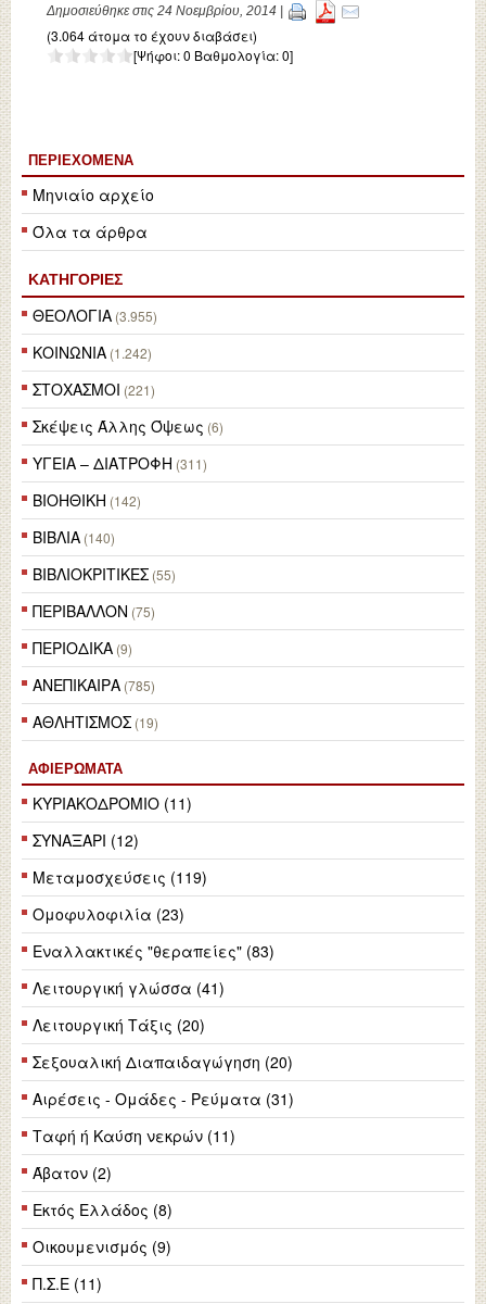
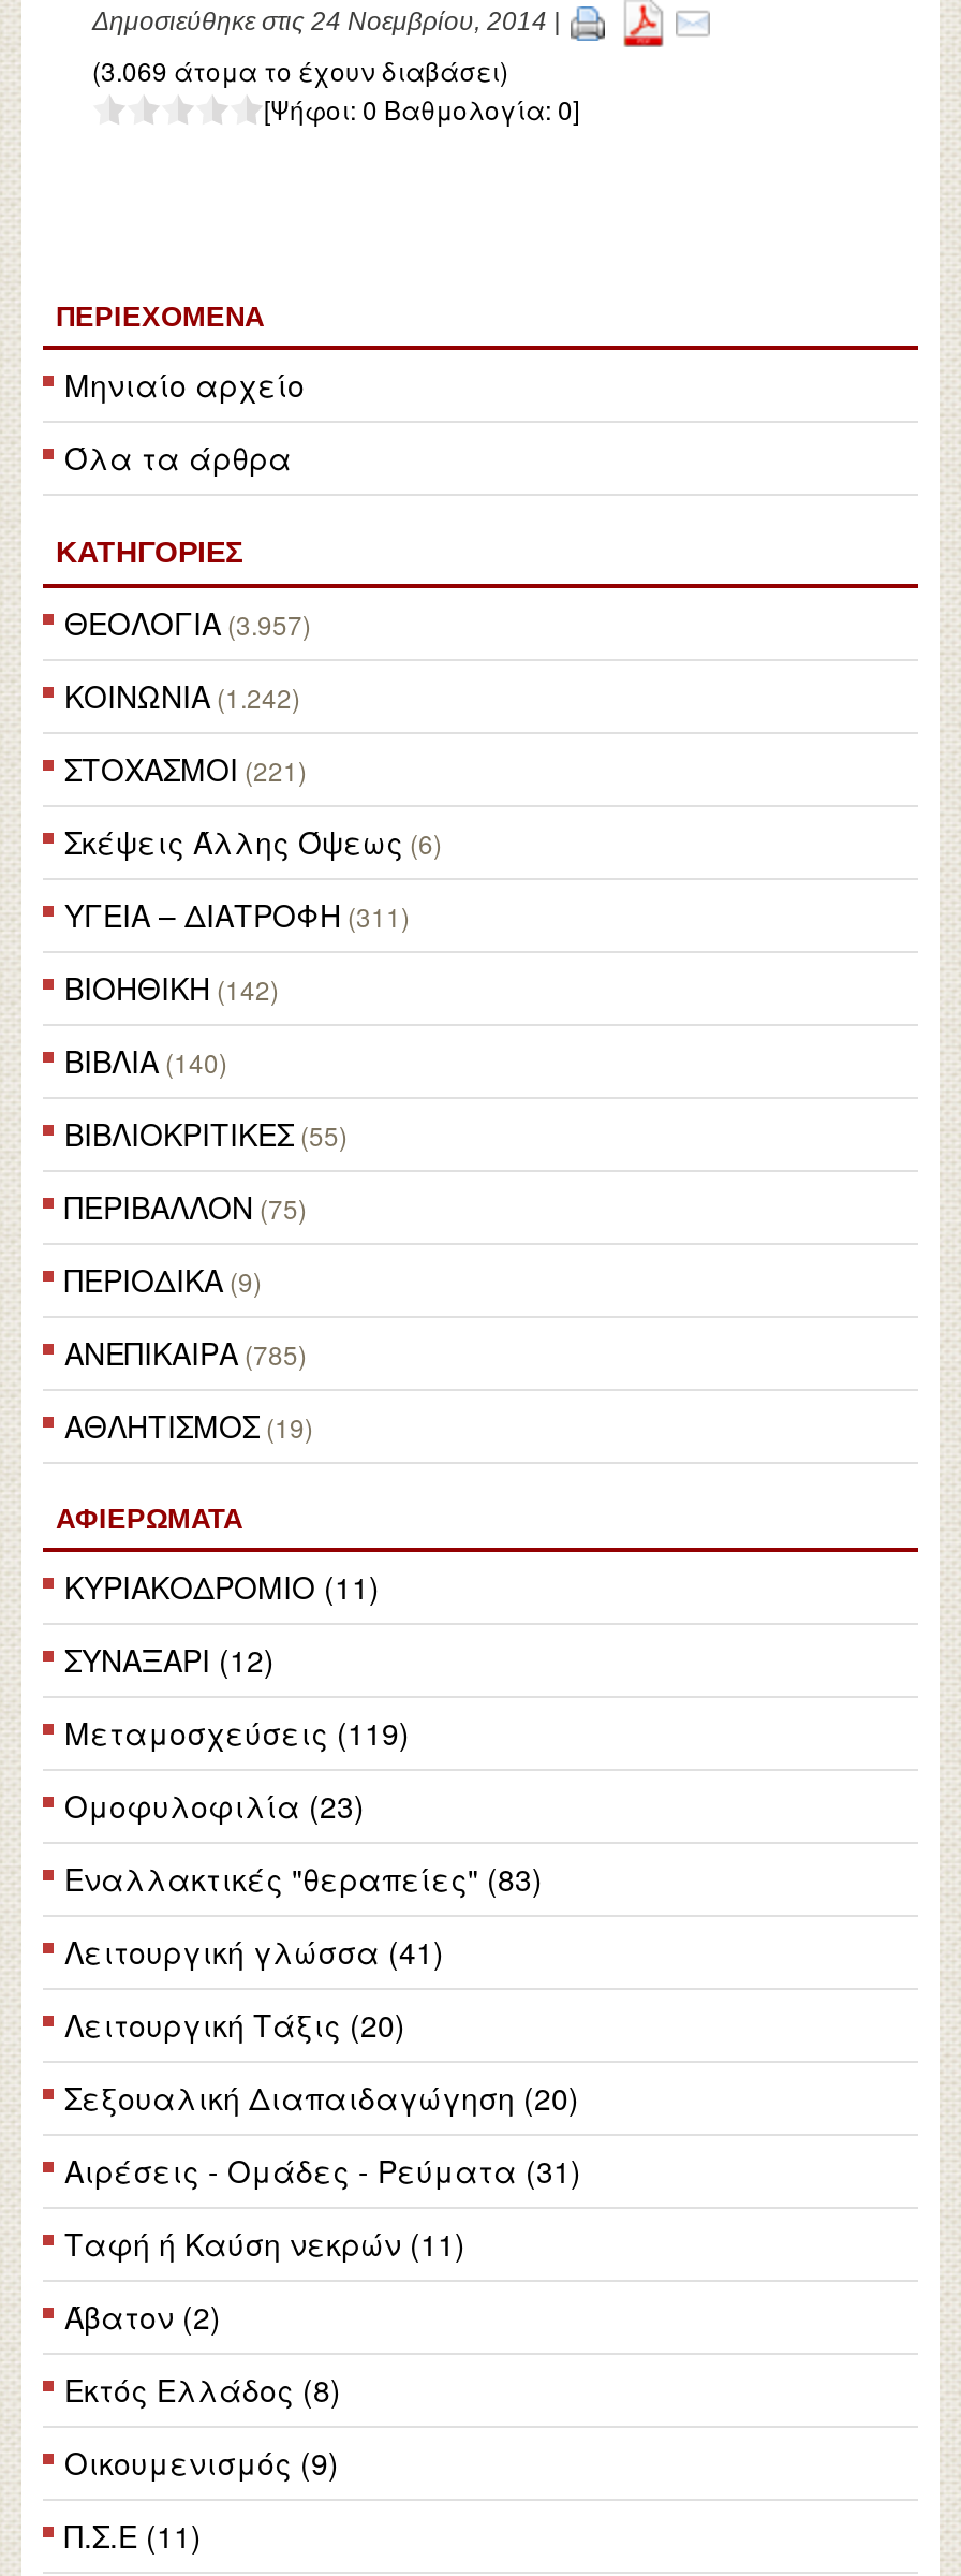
[47,26,257,45] (3.064 άτομα το έχουν διαβάσει) -> [92,52,508,88] (3.069 άτομα το έχουν διαβάσει)
[33,304,157,326] ΘΕΟΛΟΓΙΑ (3.955) -> [64,601,311,644] ΘΕΟΛΟΓΙΑ (3.957)

